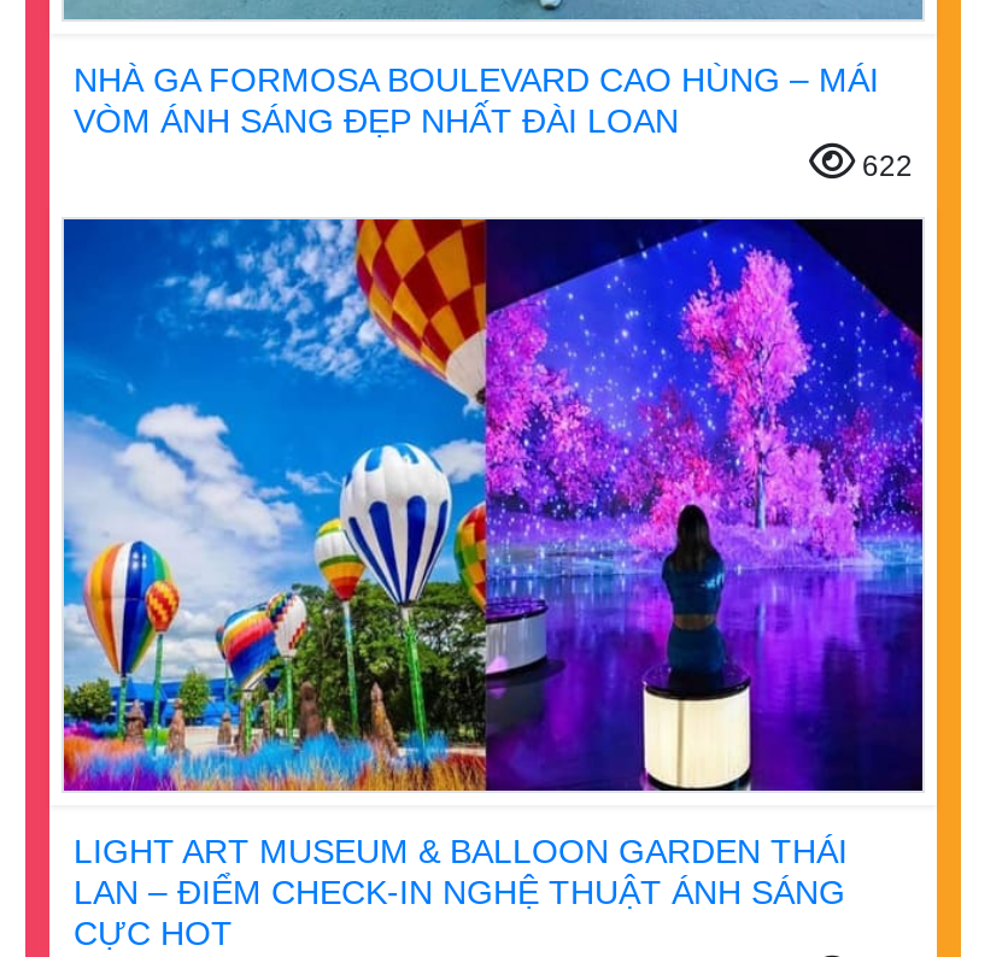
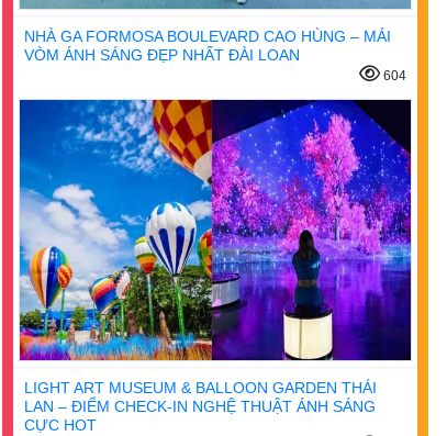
[855,149,913,183] 622 -> [380,68,406,83] 604

